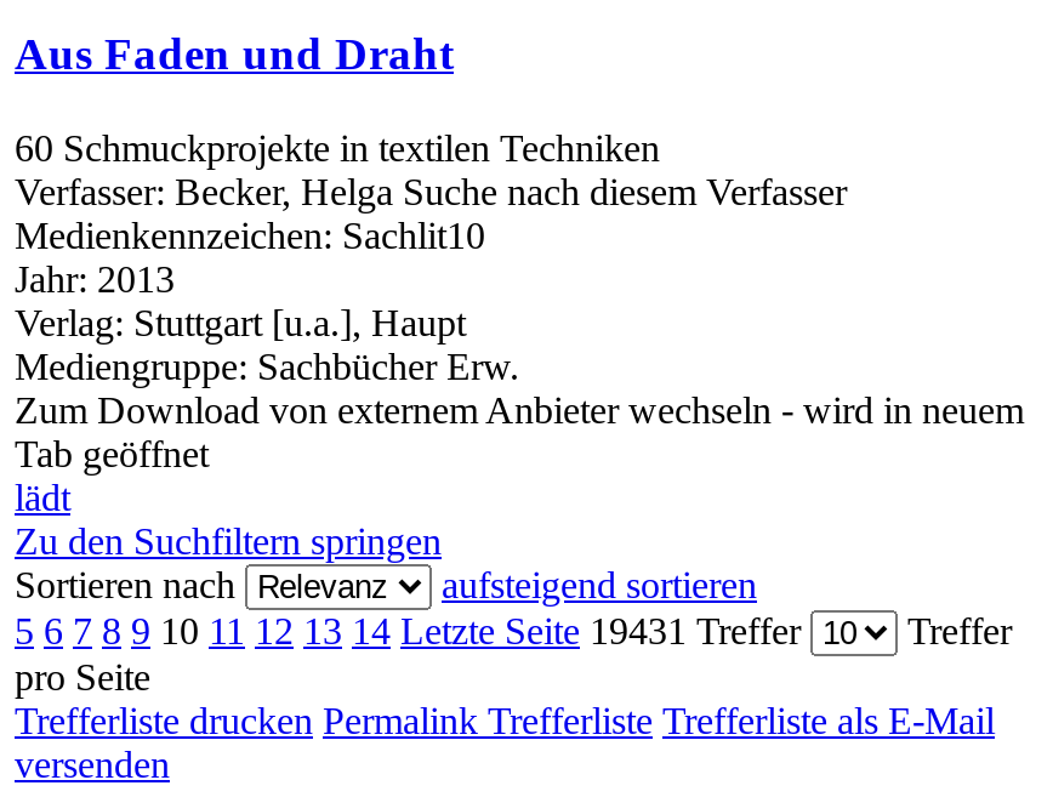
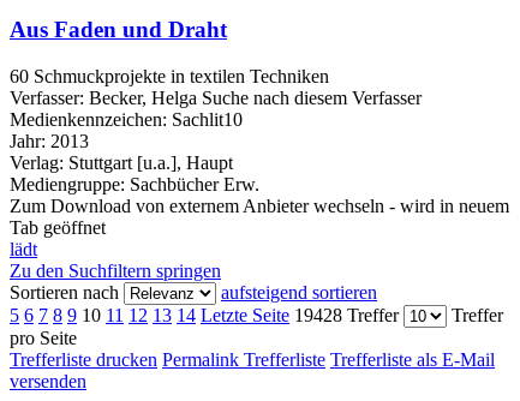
[15,610,801,652] 5 6 7 8 9 10 11 12 13 14 Letzte Seite 19431 Treffer -> [10,305,399,325] 5 6 7 8 9 10 11 12 13 14 Letzte Seite 19428 Treffer

